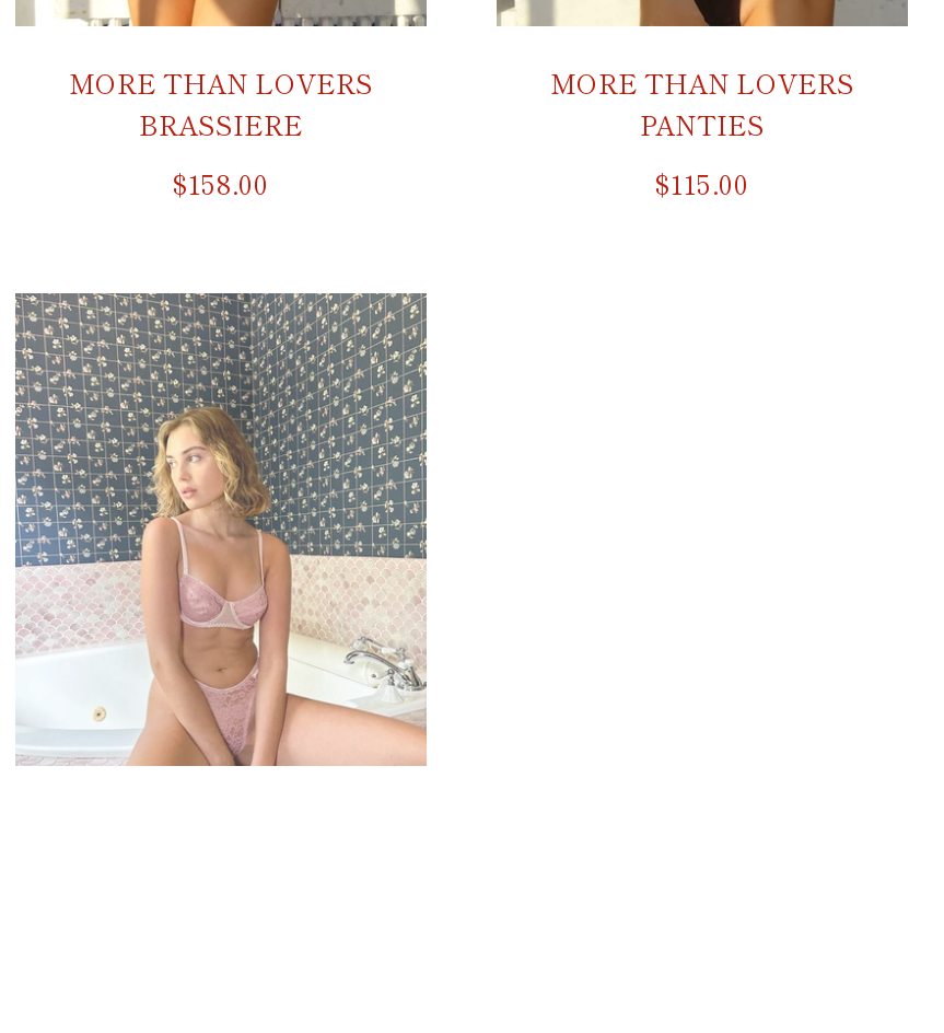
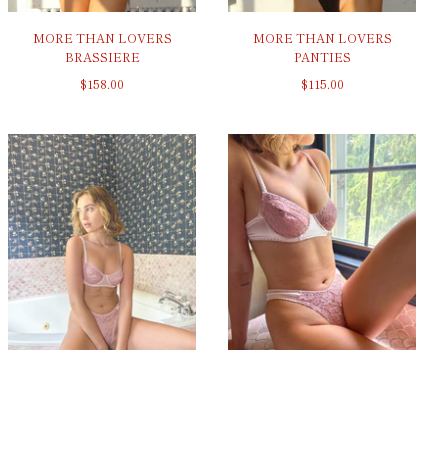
none -> [227,133,417,351] [image]

